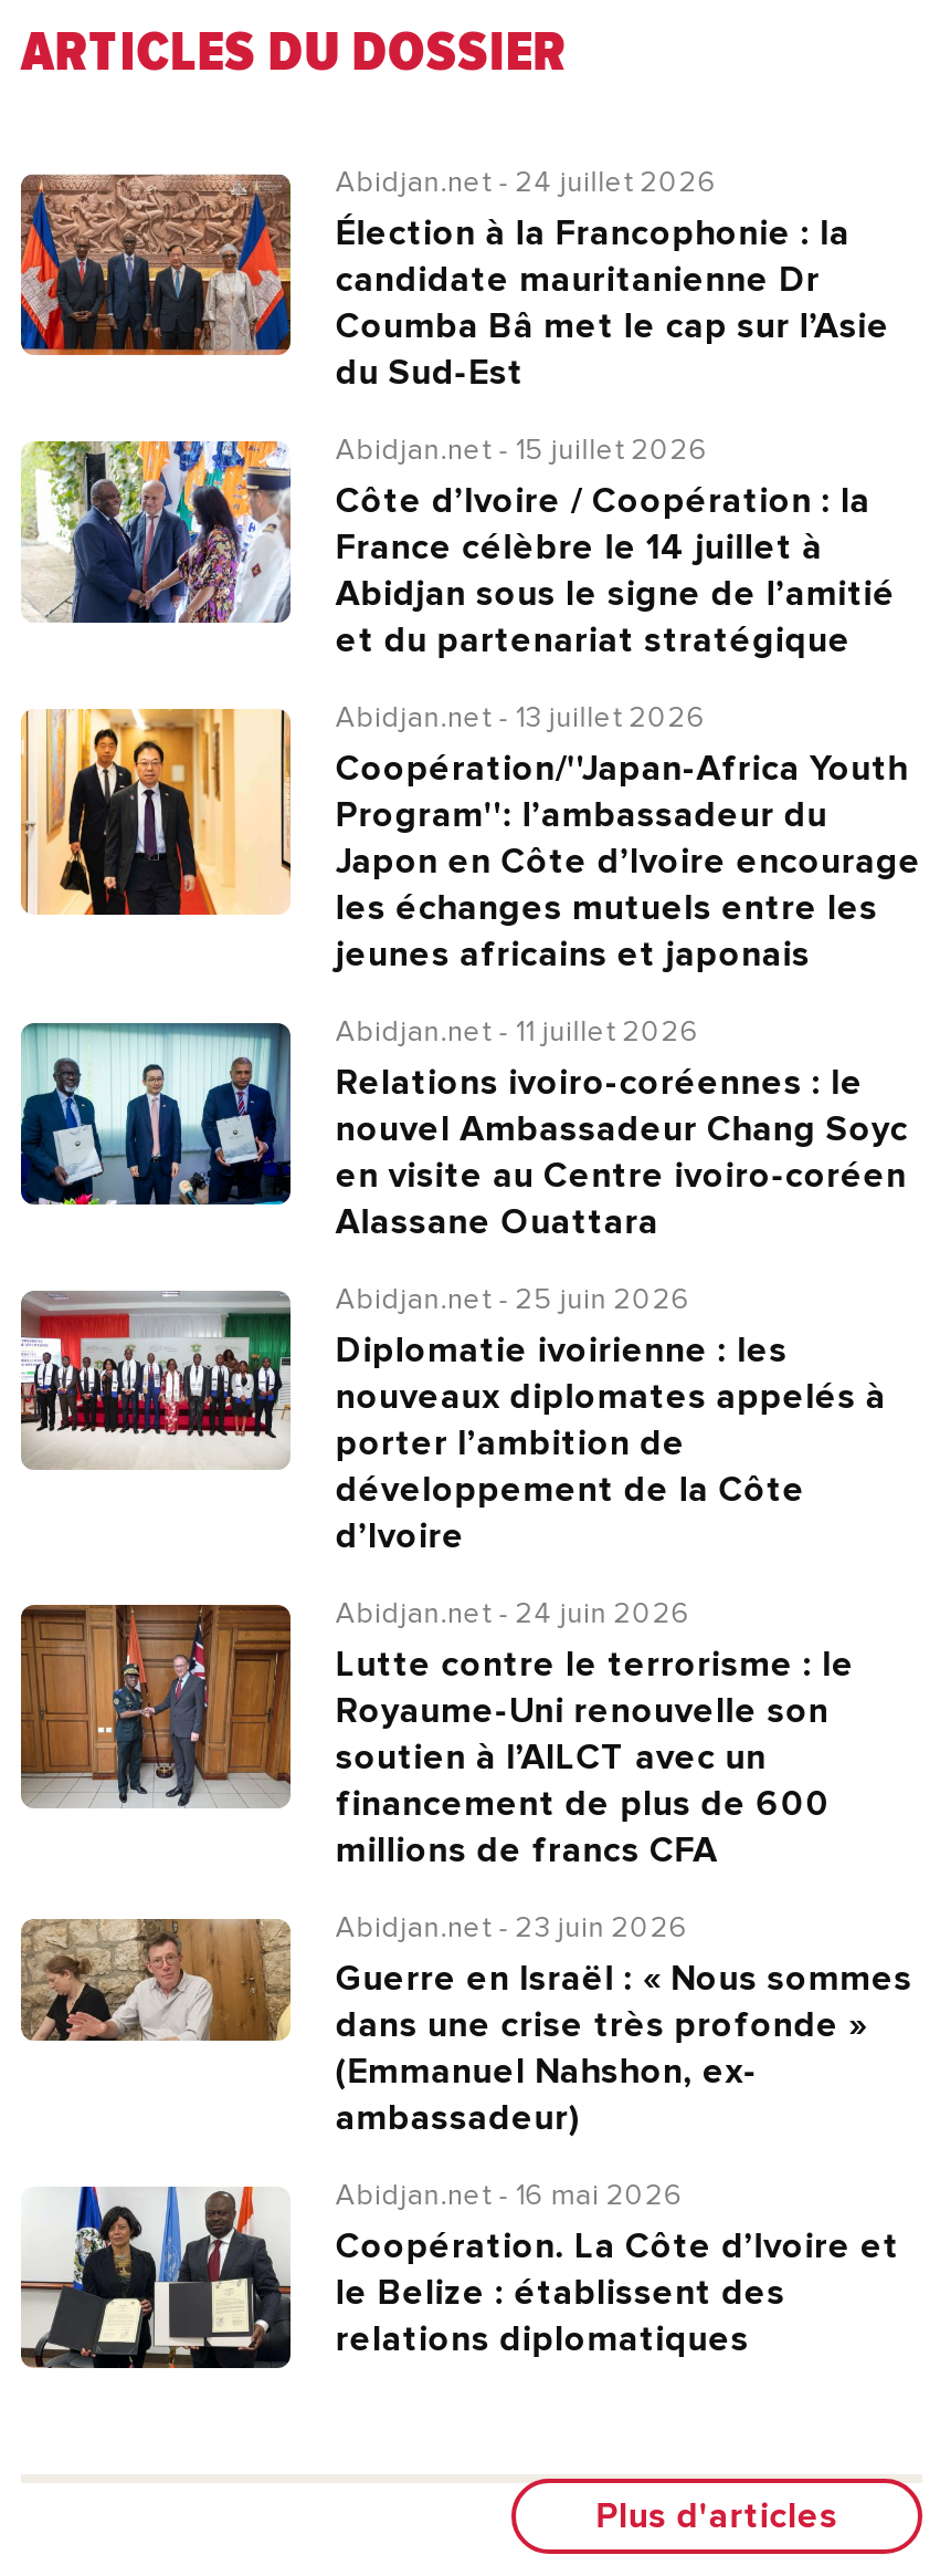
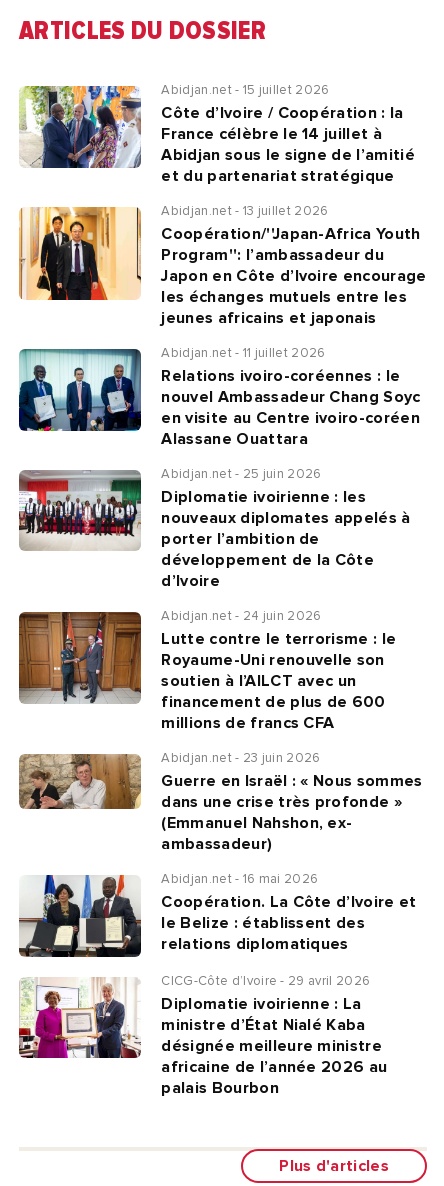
[19,164,890,394] [image] | Abidjan.net - 24 juillet 2026 | Élection à la Francophonie : la | candidate mauritanienne Dr | Coumba Bâ met le cap sur l’Asie | du Sud-Est -> none
moved [19,432,921,2361] -> [18,82,427,954]: [image] | Abidjan.net - 15 juillet 2026 | Côte d’Ivoire / Coopération : la | ... | le Belize : établissent des | relations diplomatiques
none -> [18,972,387,1097] [image] | CICG-Côte d’Ivoire - 29 avril 2026 | Diplomatie ivoirienne : La | ministre d’État Nialé Kaba | désignée meilleure ministre | africaine de l’année 2026 au | palais Bourbon

